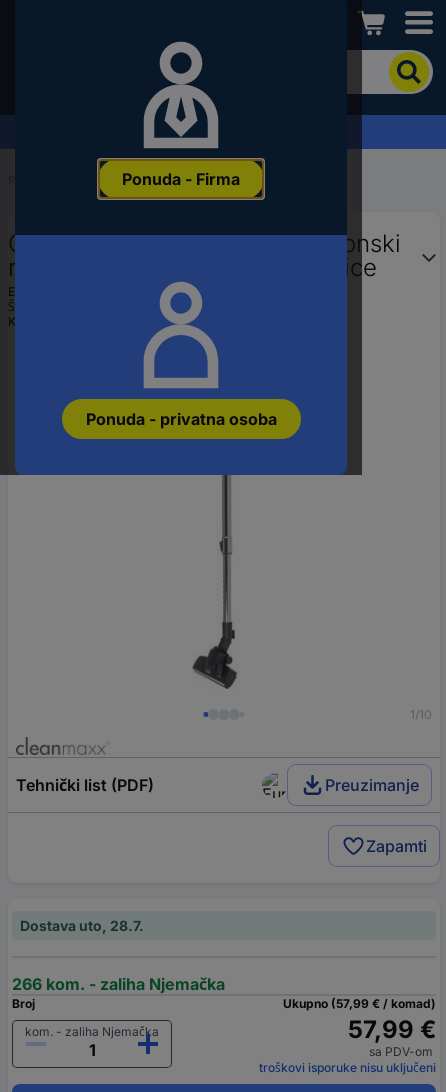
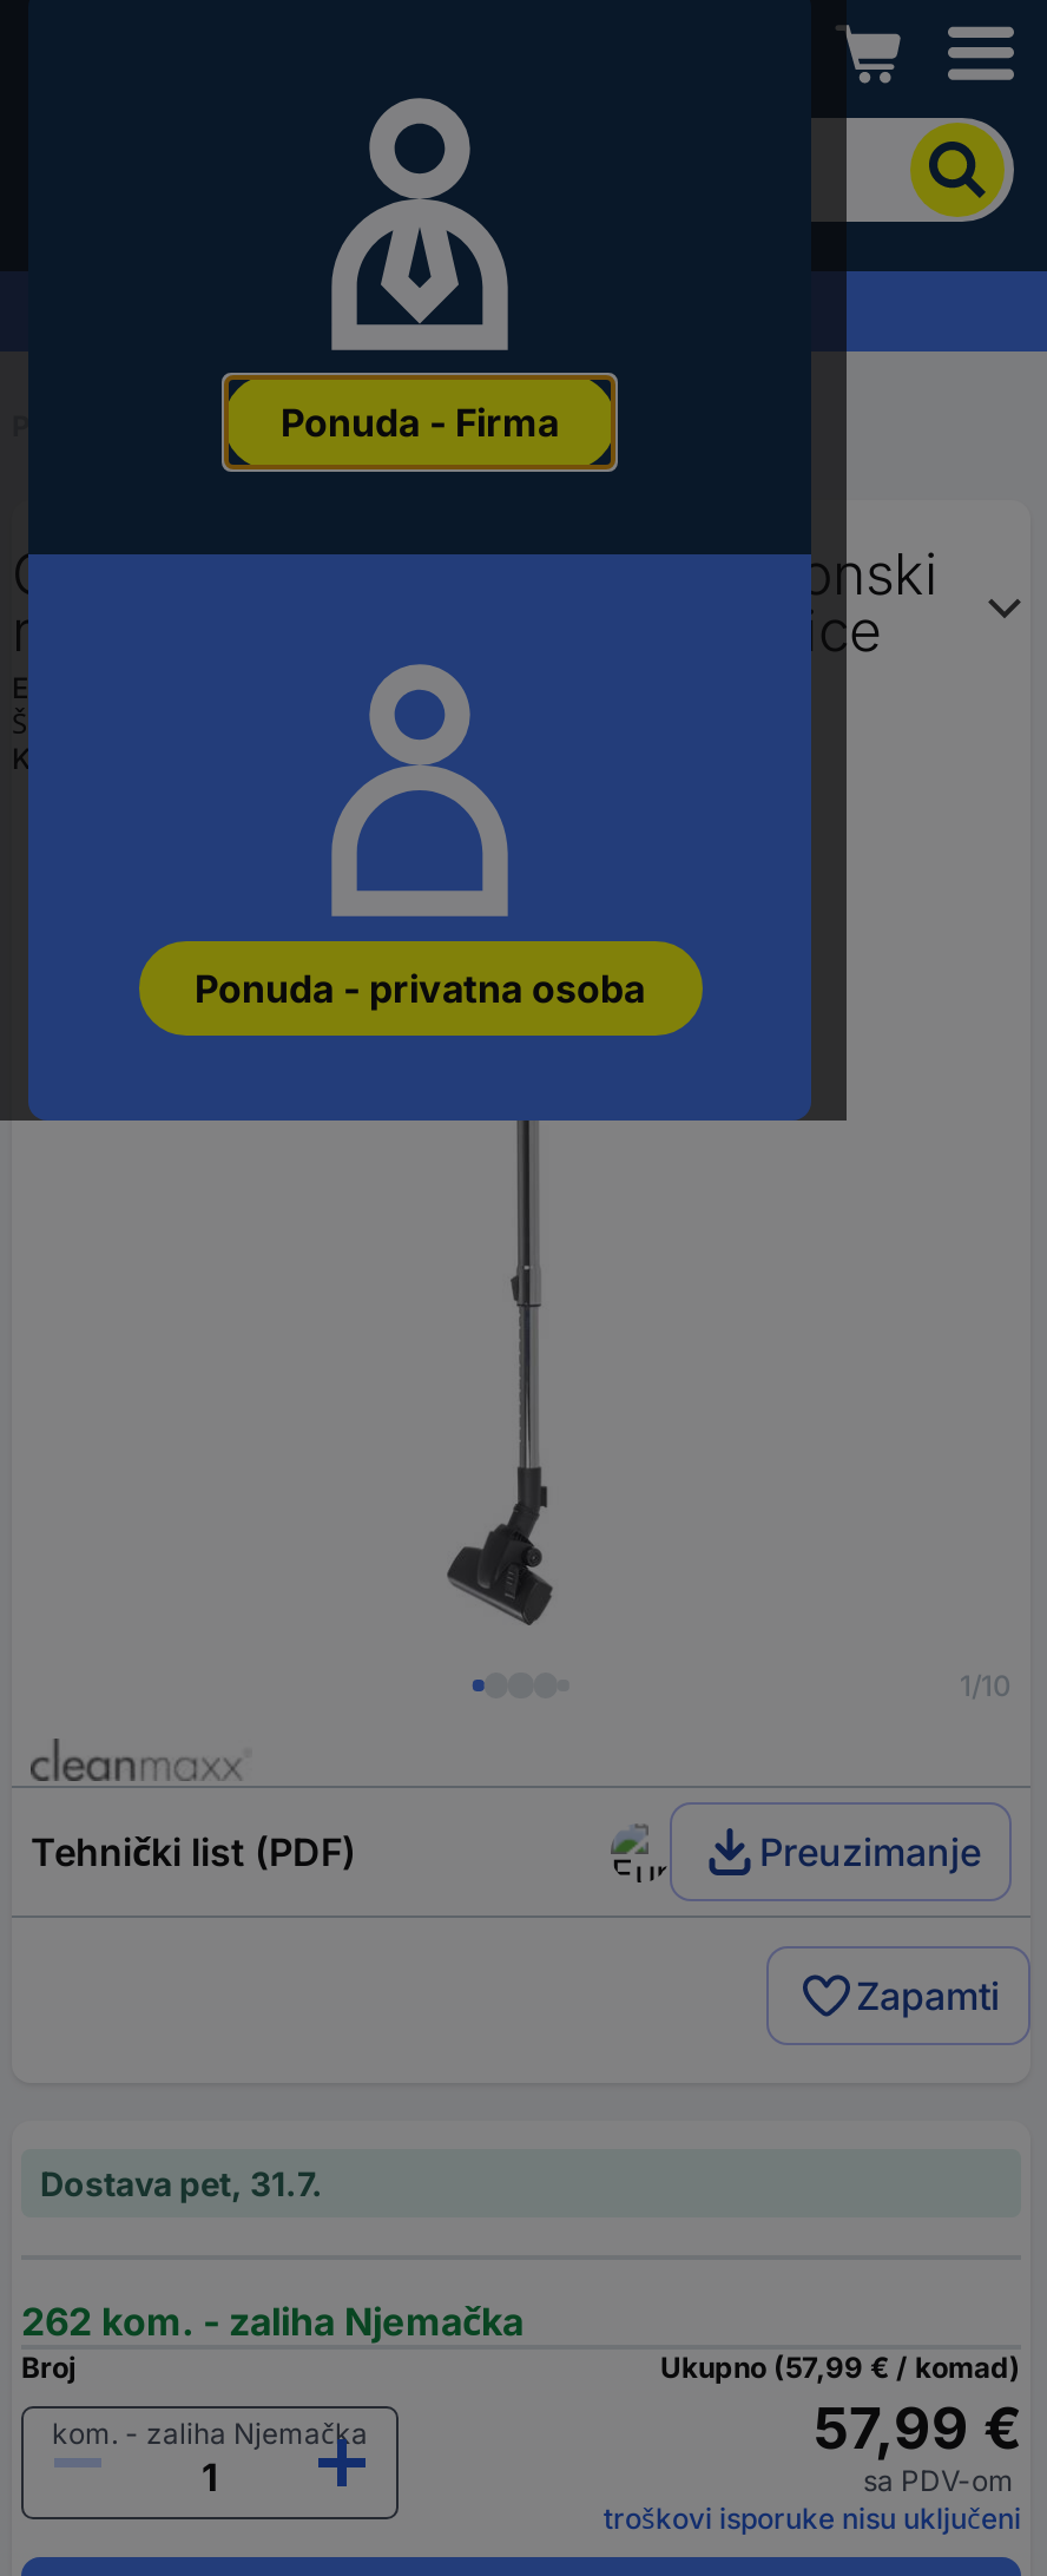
[20,917,144,934] Dostava uto, 28.7. -> [40,2163,323,2203] Dostava pet, 31.7.
[12,974,225,994] 266 kom. - zaliha Njemačka -> [21,2298,523,2345] 262 kom. - zaliha Njemačka

